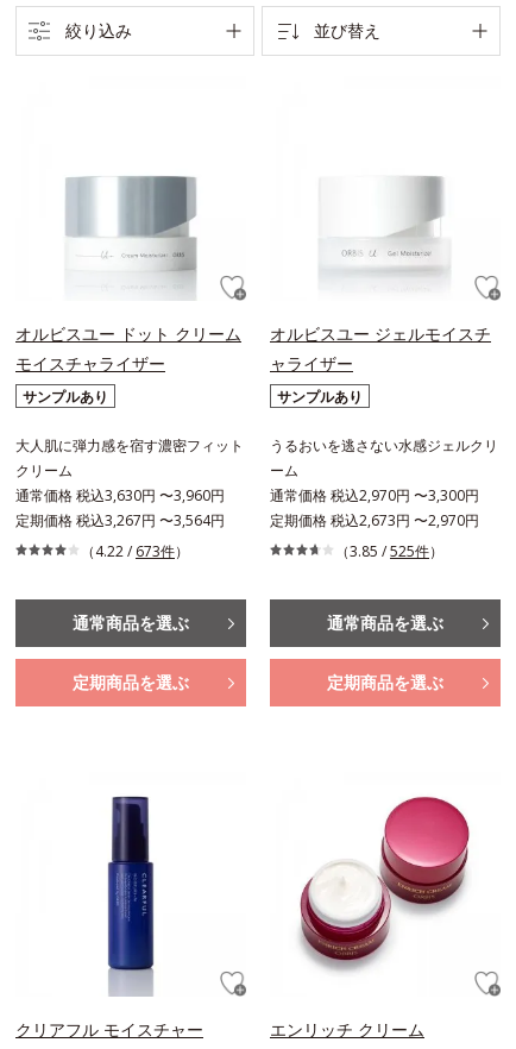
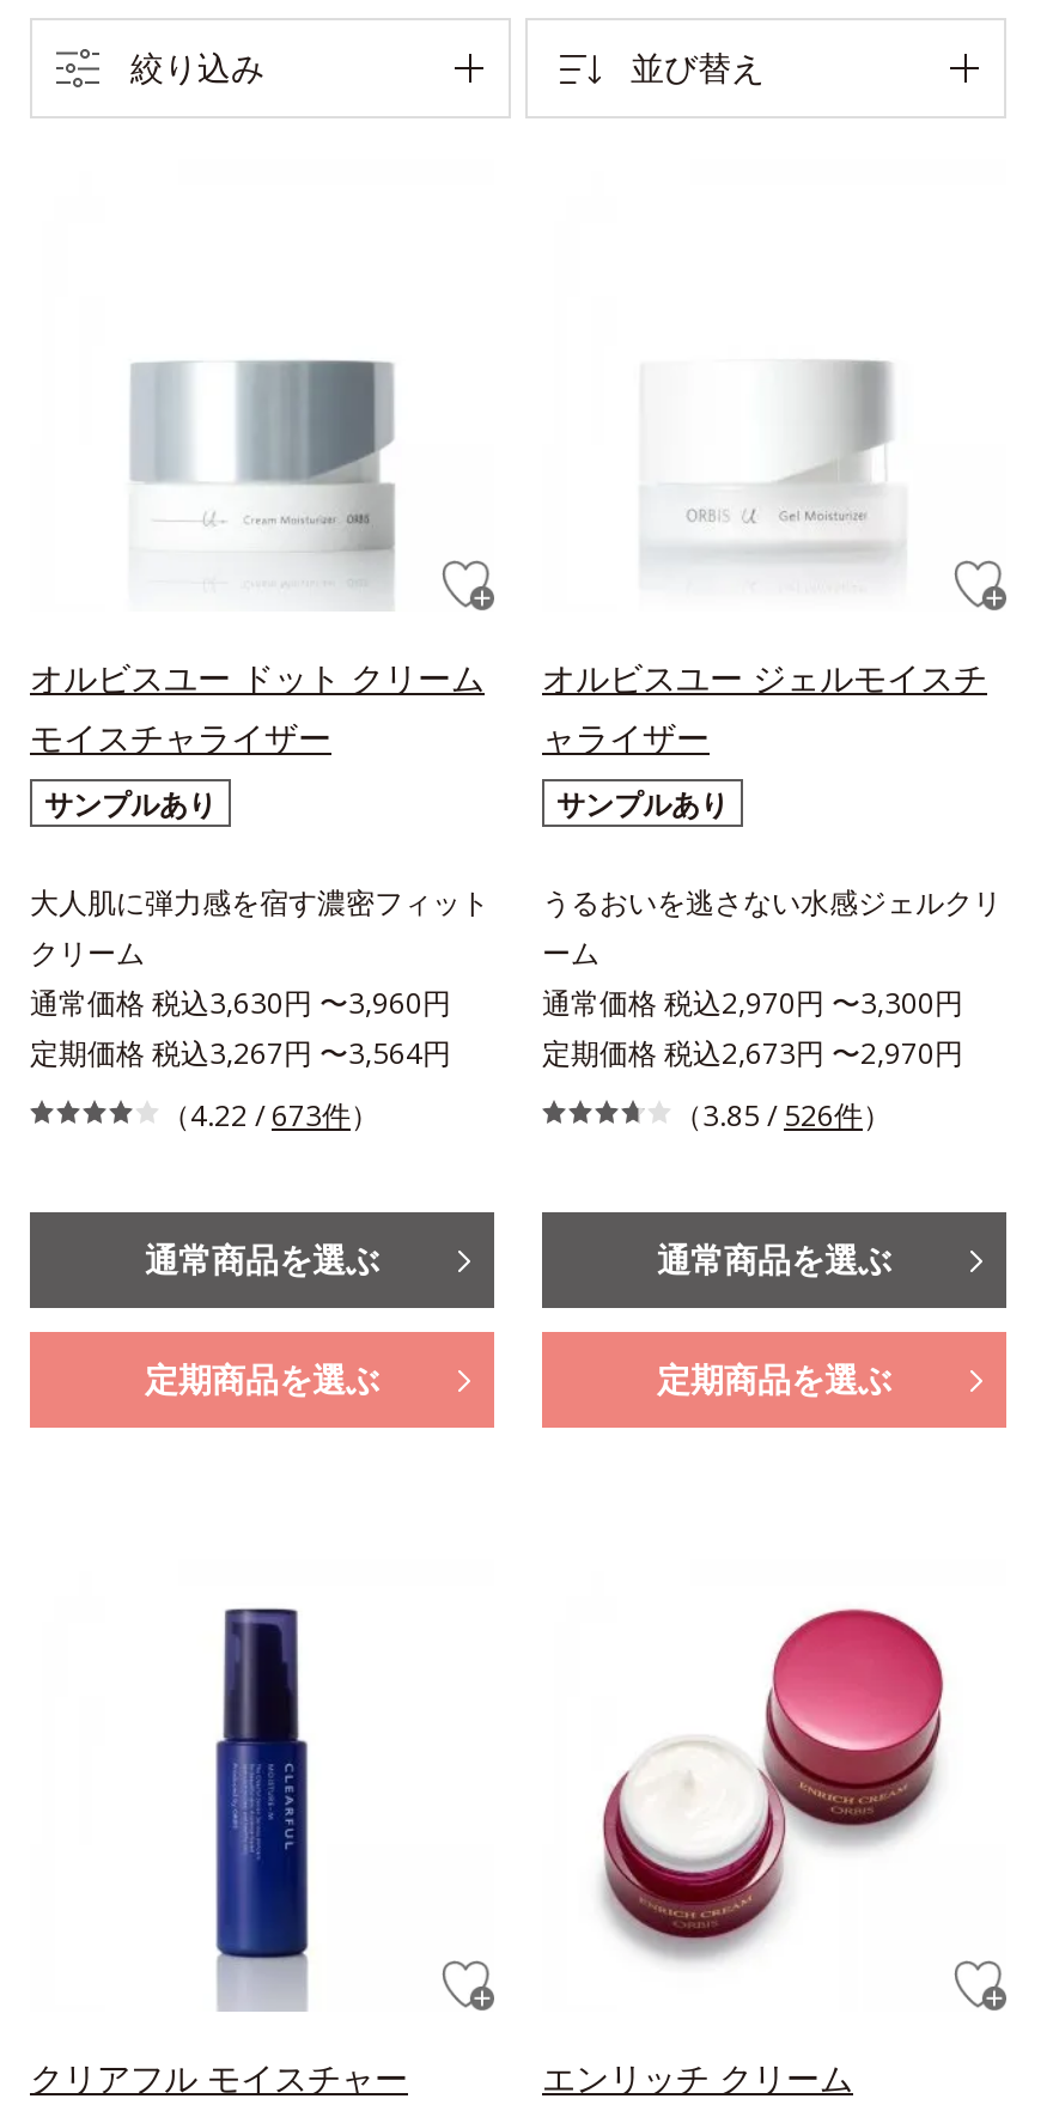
[335,541,443,561] （3.85 / 525件） -> [674,1095,891,1136] （3.85 / 526件）

